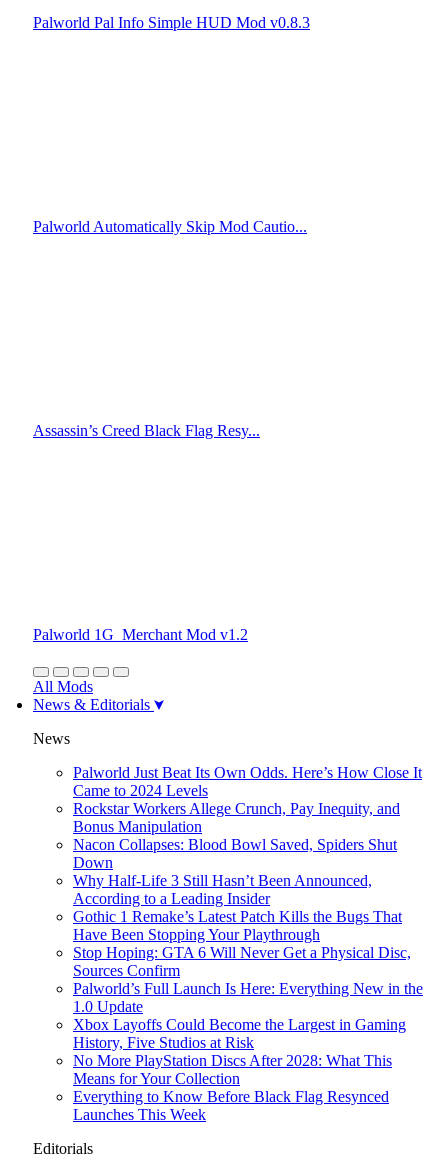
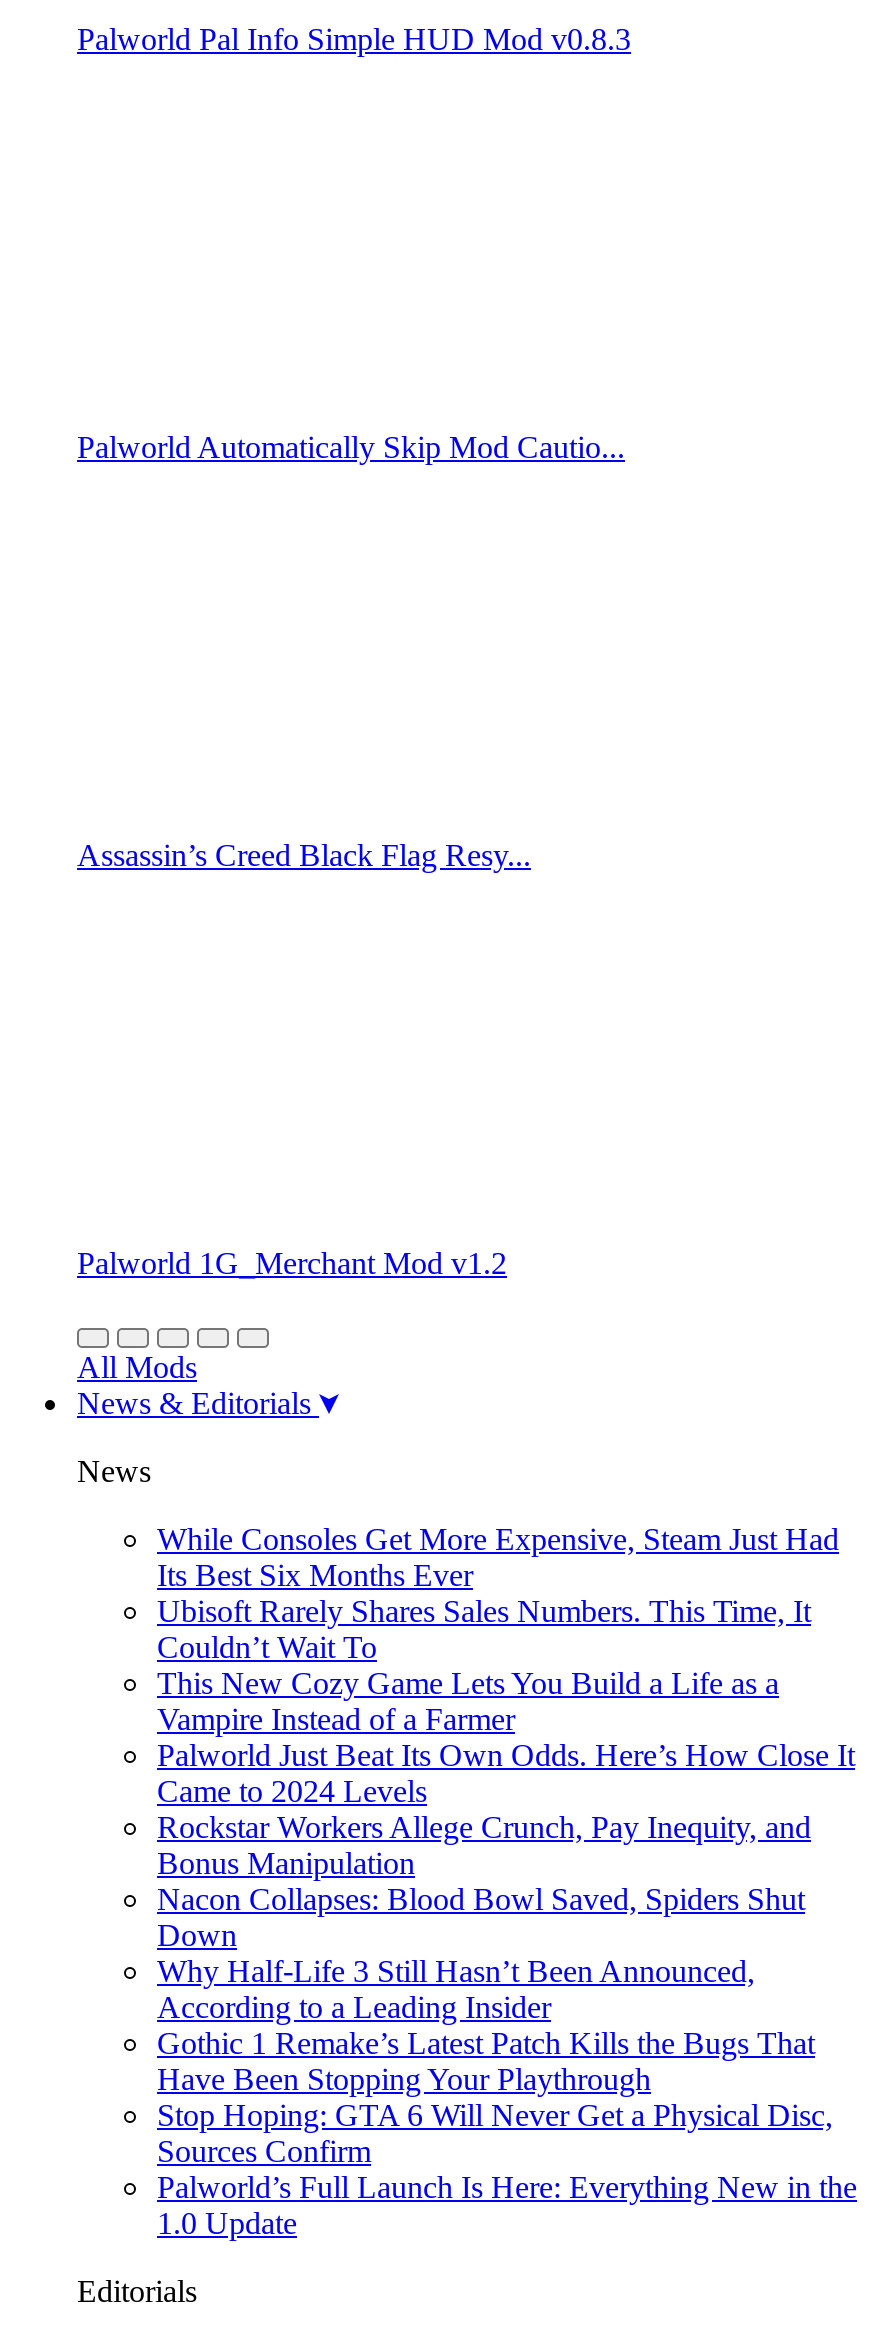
none -> [157,1522,839,1736] While Consoles Get More Expensive, Steam Just Had | Its Best Six Months Ever | Ubisoft Rarely Shares Sales Numbers. This Time, It | Couldn’t Wait To | This New Cozy Game Lets You Build a Life as a | Vampire Instead of a Farmer
moved [73,764,423,1015] -> [157,1738,857,2240]: Palworld Just Beat Its Own Odds. Here’s How Close It | Came to 2024 Levels | Rockstar Workers Allege Crunch, Pay Inequity, and | ... | Palworld’s Full Launch Is Here: Everything New in the | 1.0 Update
[73,1016,406,1123] Xbox Layoffs Could Become the Largest in Gaming | History, Five Studios at Risk | No More PlayStation Discs After 2028: What This | Means for Your Collection | Everything to Know Before Black Flag Resynced | Launches This Week -> none

